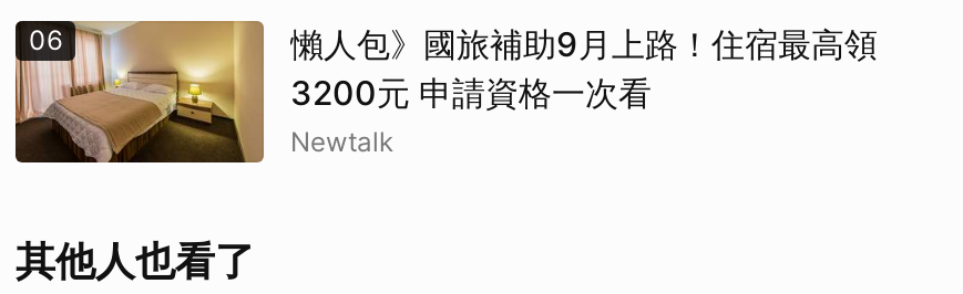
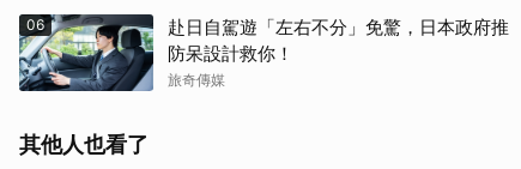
[13,19,878,165] [image] | 懶人包》國旅補助9月上路！住宿最高領 | 3200元 申請資格一次看 | Newtalk -> [18,13,509,92] [image] | 赴日自駕遊「左右不分」免驚，日本政府推 | 防呆設計救你！ | 旅奇傳媒

